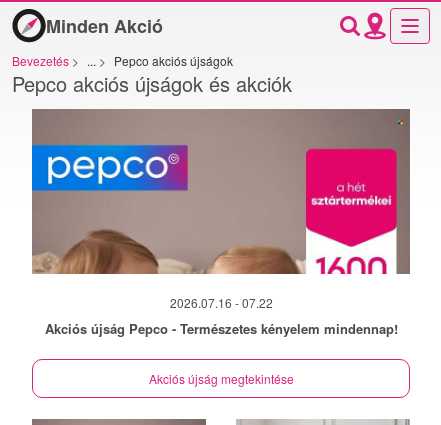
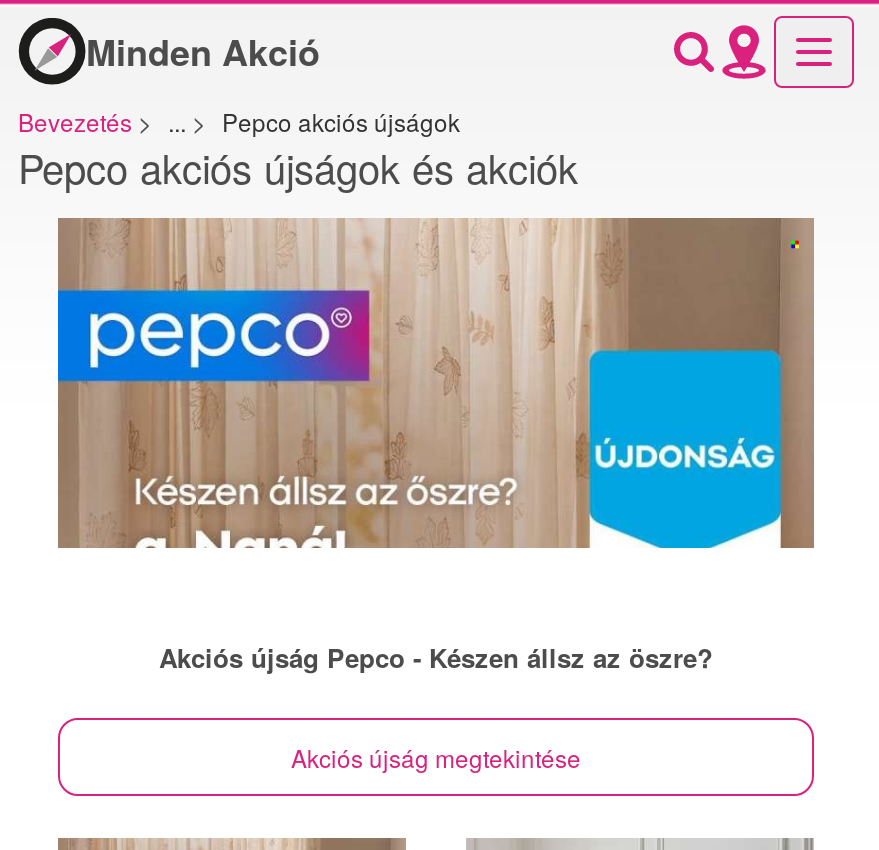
[35,109,409,275] [image] -> [62,218,814,550] [image]
[44,294,397,338] 2026.07.16 - 07.22 | Akciós újság Pepco - Természetes kényelem mindennap! -> [159,638,713,676] Akciós újság Pepco - Készen állsz az öszre?

